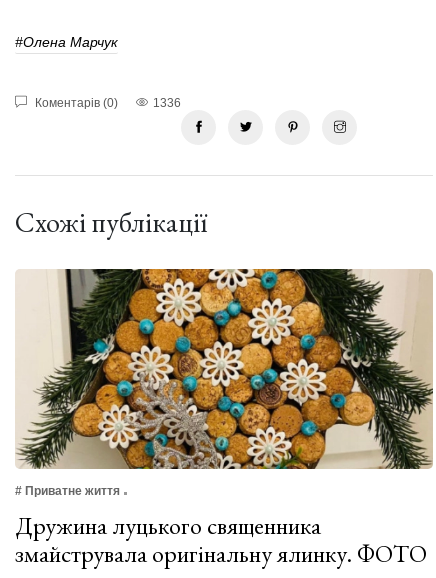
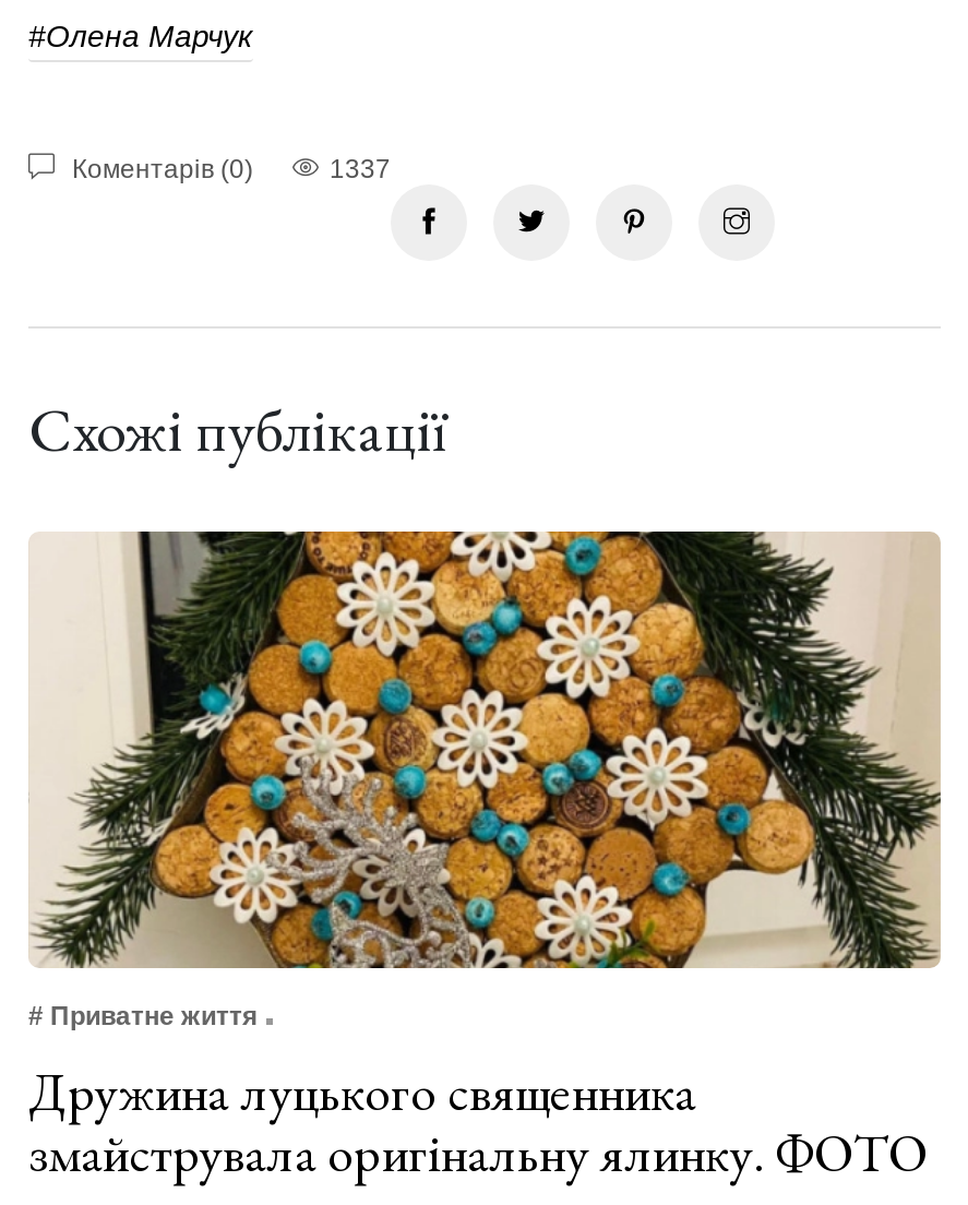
[153,96,181,110] 1336 -> [330,154,391,185] 1337

